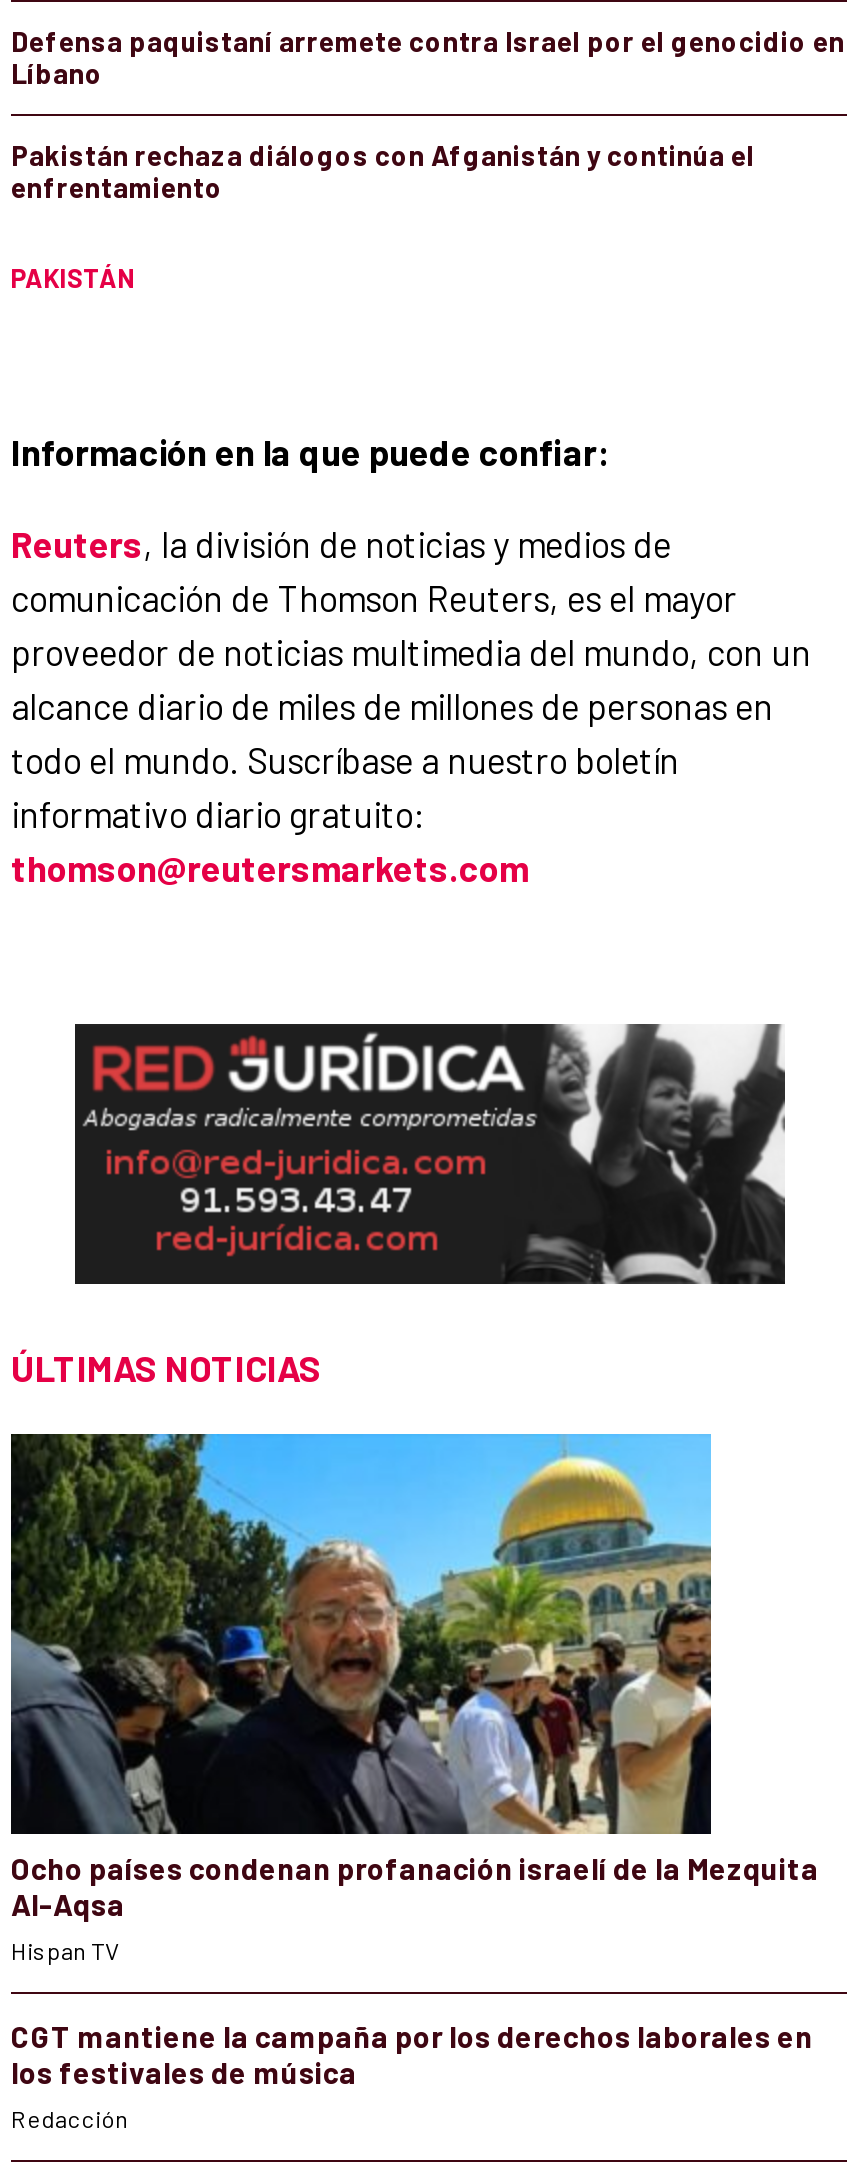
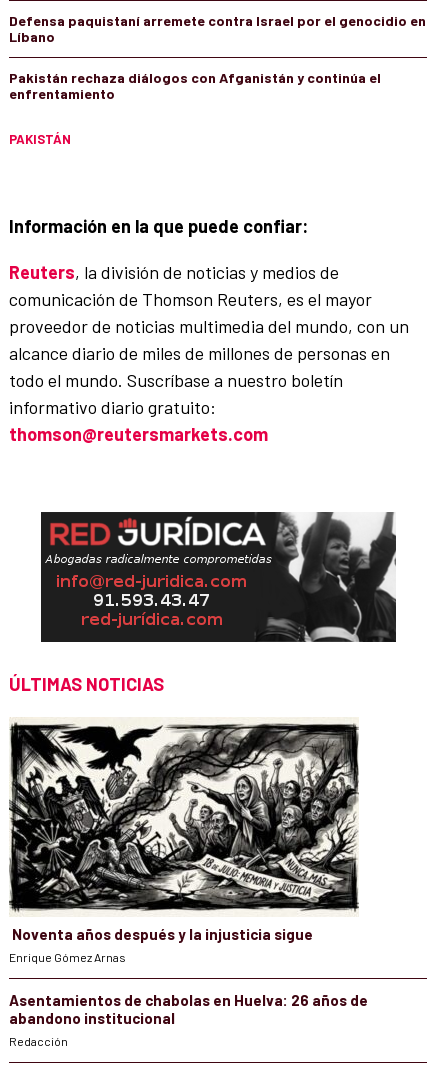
[9,1432,819,1965] [image] | Ocho países condenan profanación israelí de la Mezquita | Al-Aqsa | Hispan TV -> [9,717,359,964] [image] | Noventa años después y la injusticia sigue | Enrique Gómez Arnas
[11,2019,813,2091] CGT mantiene la campaña por los derechos laborales en | los festivales de música -> [9,991,368,1027] Asentamientos de chabolas en Huelva: 26 años de | abandono institucional

